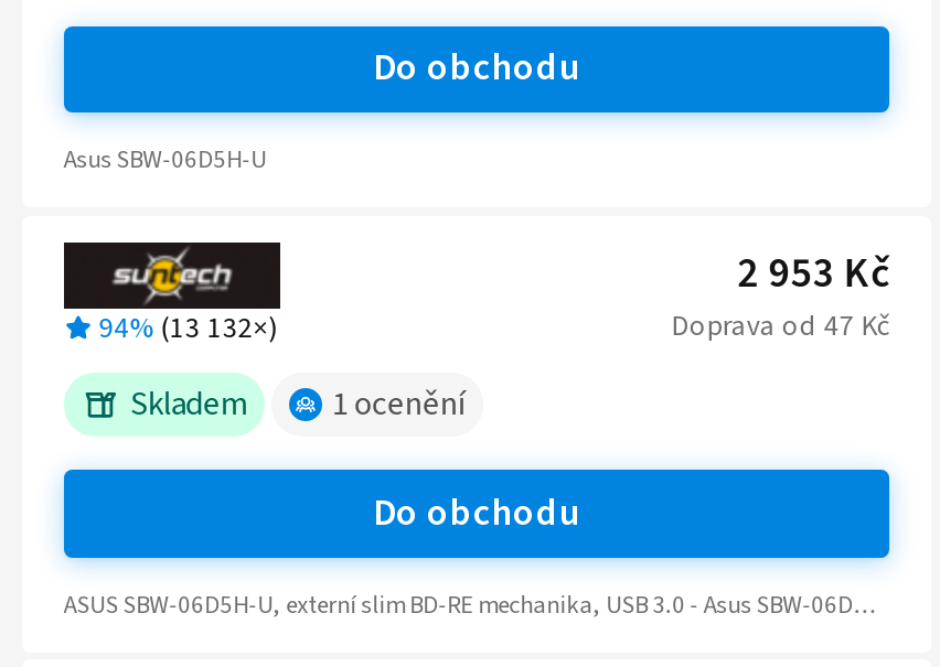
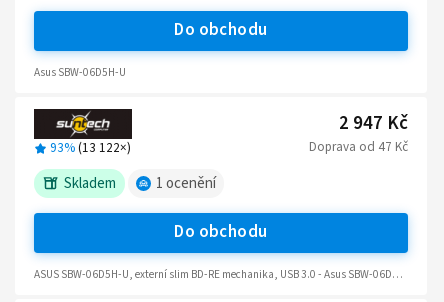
[738,245,890,304] 2 953 Kč -> [339,110,408,137] 2 947 Kč
[99,308,278,348] 94%(13 132×) -> [50,139,131,157] 93%(13 122×)

